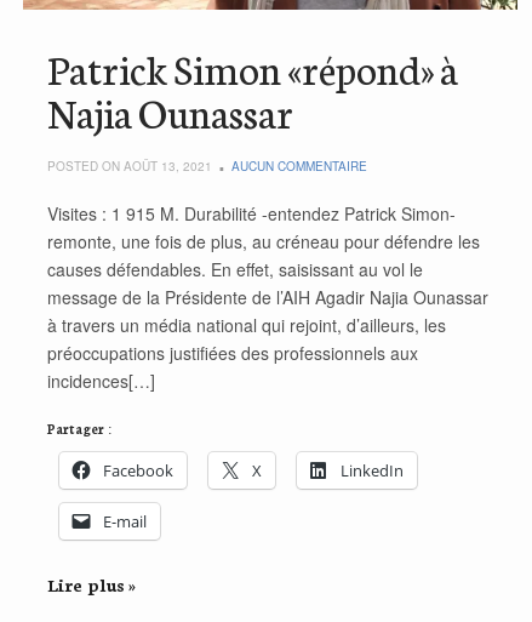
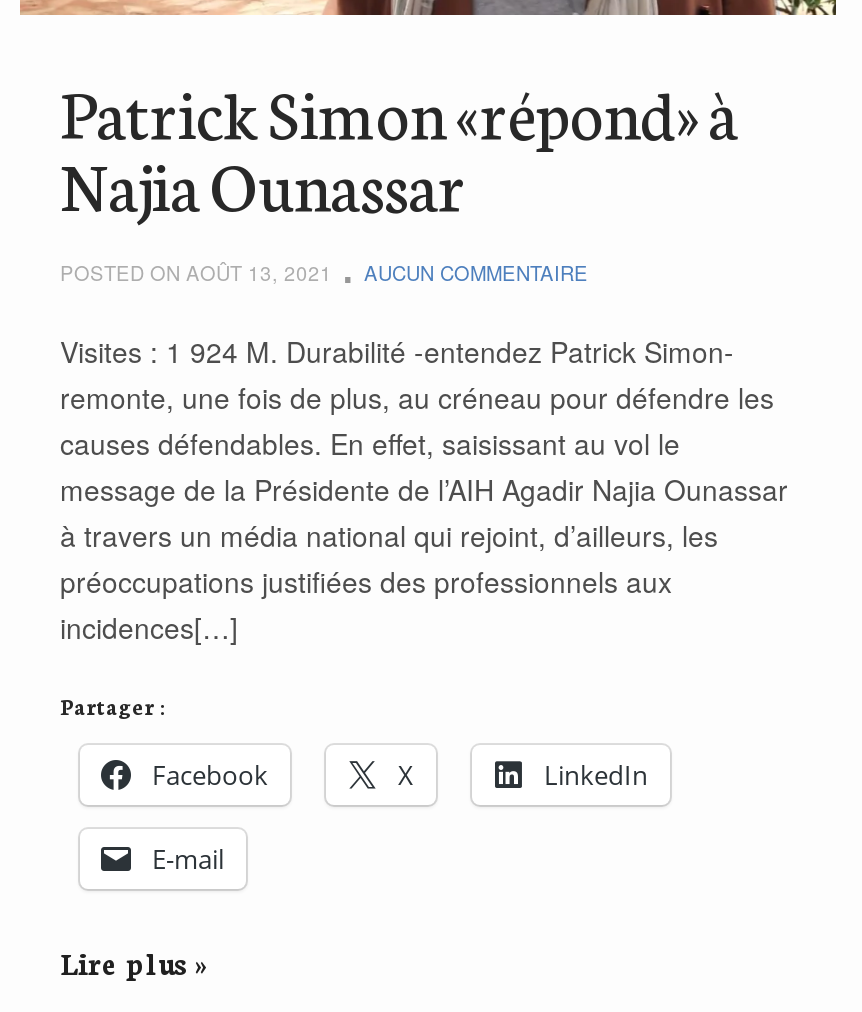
[47,201,456,225] Visites : 1 915 M. Durabilité -entendez Patrick Simon- -> [60,331,734,371] Visites : 1 924 M. Durabilité -entendez Patrick Simon-

